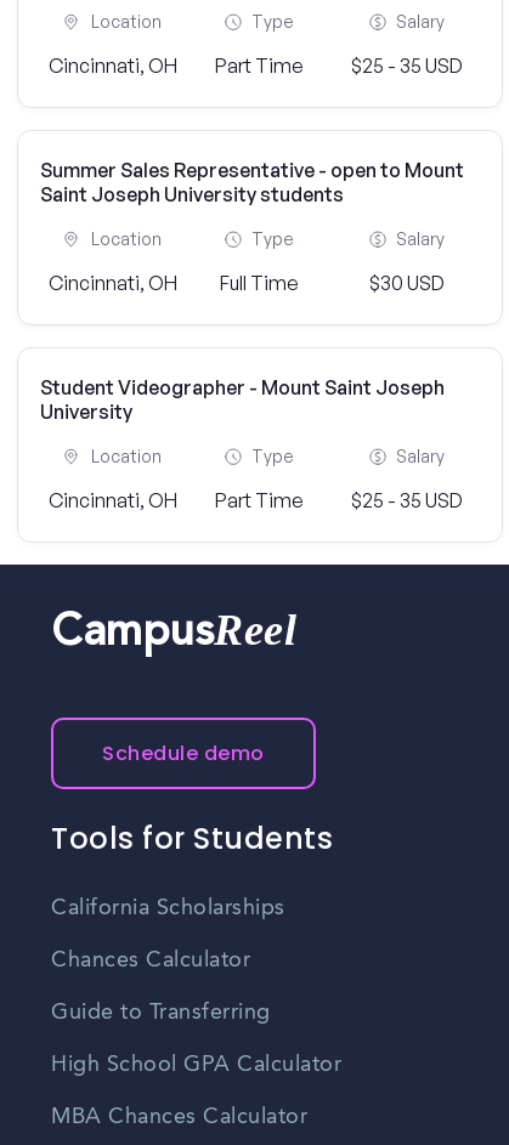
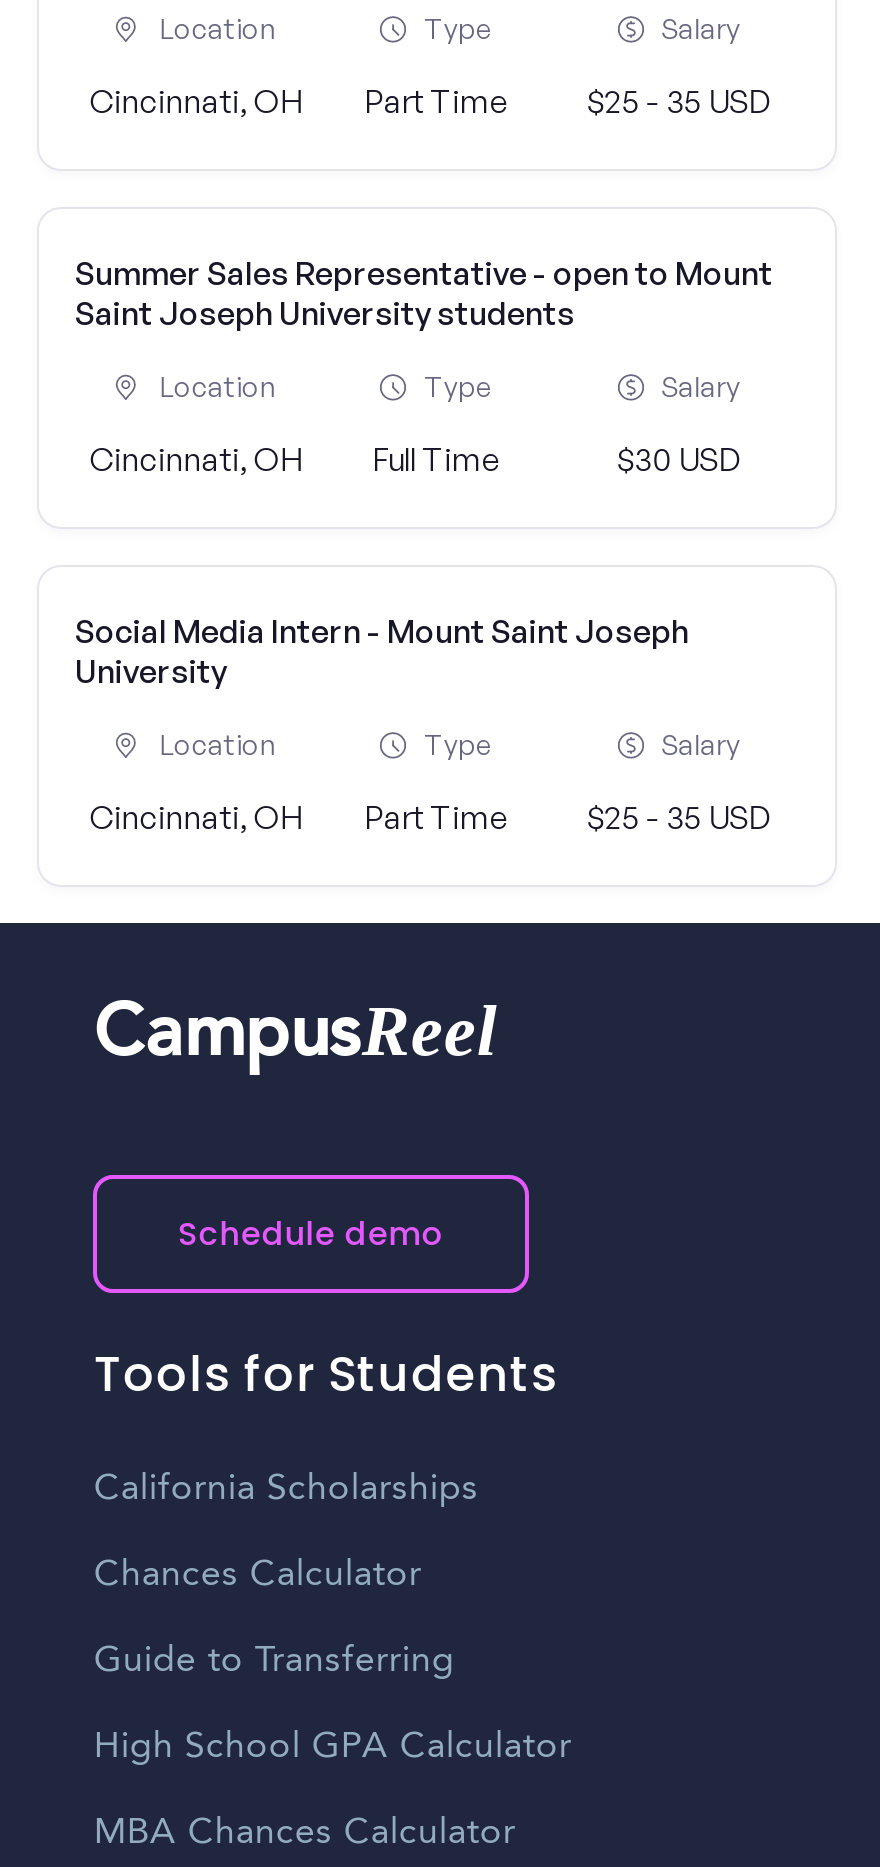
[40,375,445,399] Student Videographer - Mount Saint Joseph -> [75,611,689,651] Social Media Intern - Mount Saint Joseph

